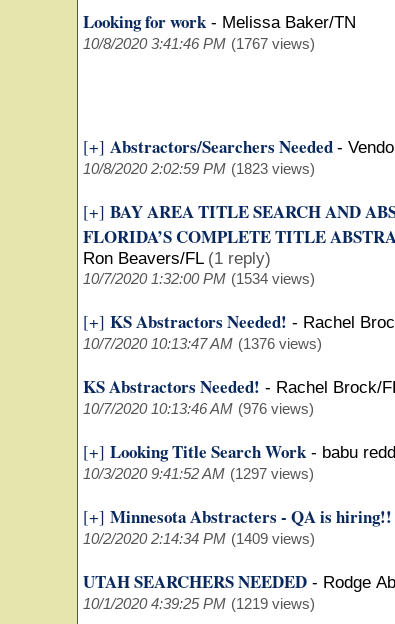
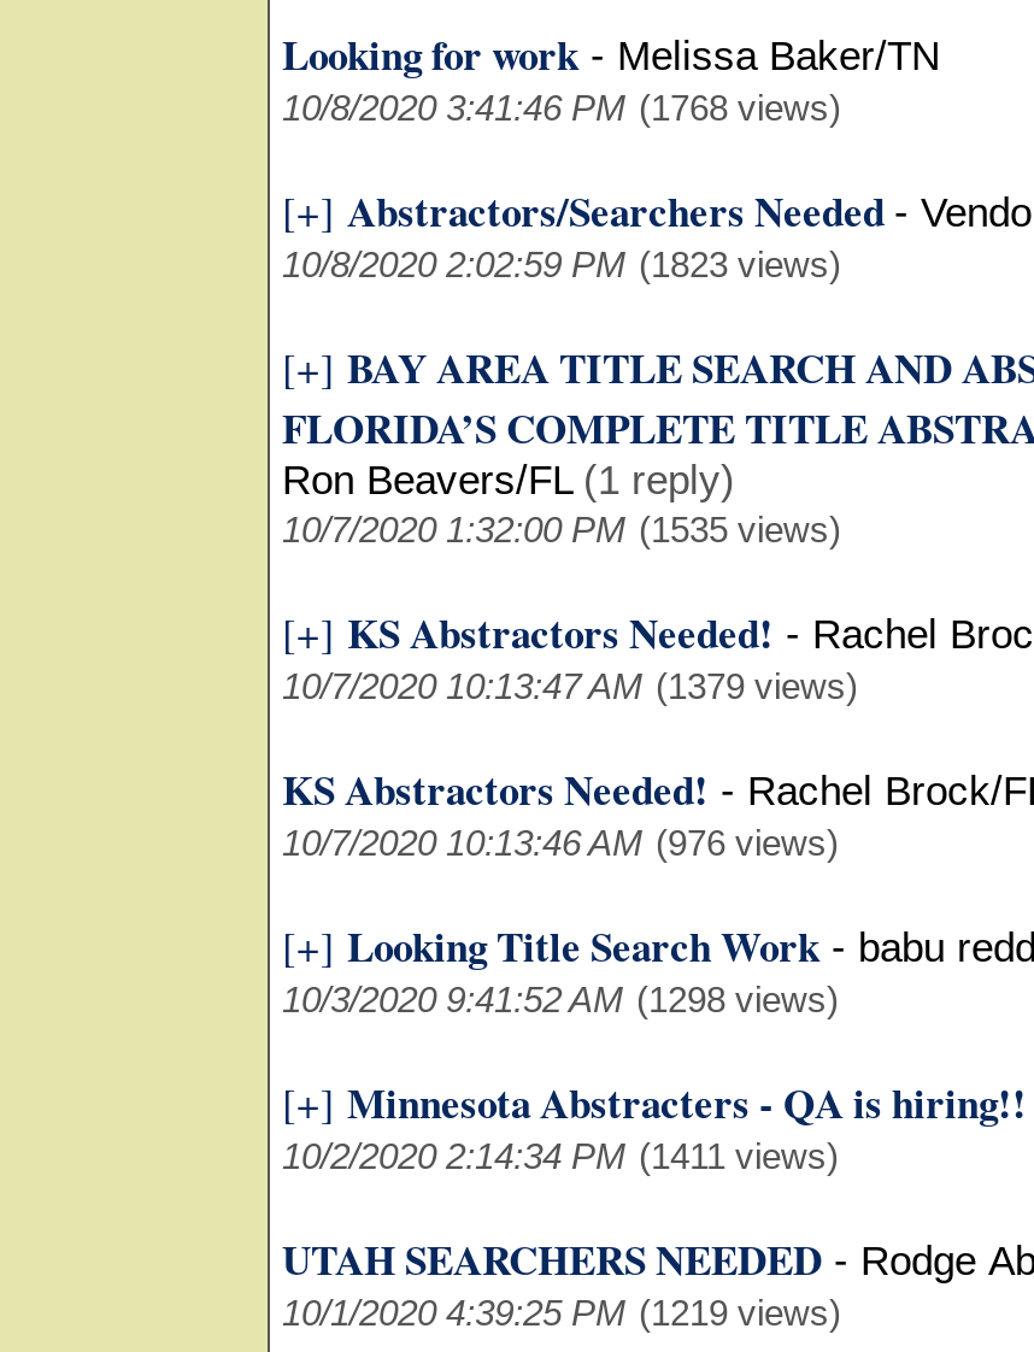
[83,35,315,52] 10/8/2020 3:41:46 PM (1767 views) -> [282,87,841,128] 10/8/2020 3:41:46 PM (1768 views)
[83,270,315,287] 10/7/2020 1:32:00 PM (1534 views) -> [282,509,841,550] 10/7/2020 1:32:00 PM (1535 views)
[83,335,322,352] 10/7/2020 10:13:47 AM (1376 views) -> [282,666,858,707] 10/7/2020 10:13:47 AM (1379 views)
[83,465,314,482] 10/3/2020 9:41:52 AM (1297 views) -> [282,979,839,1020] 10/3/2020 9:41:52 AM (1298 views)
[83,530,315,547] 10/2/2020 2:14:34 PM (1409 views) -> [282,1136,839,1177] 10/2/2020 2:14:34 PM (1411 views)

